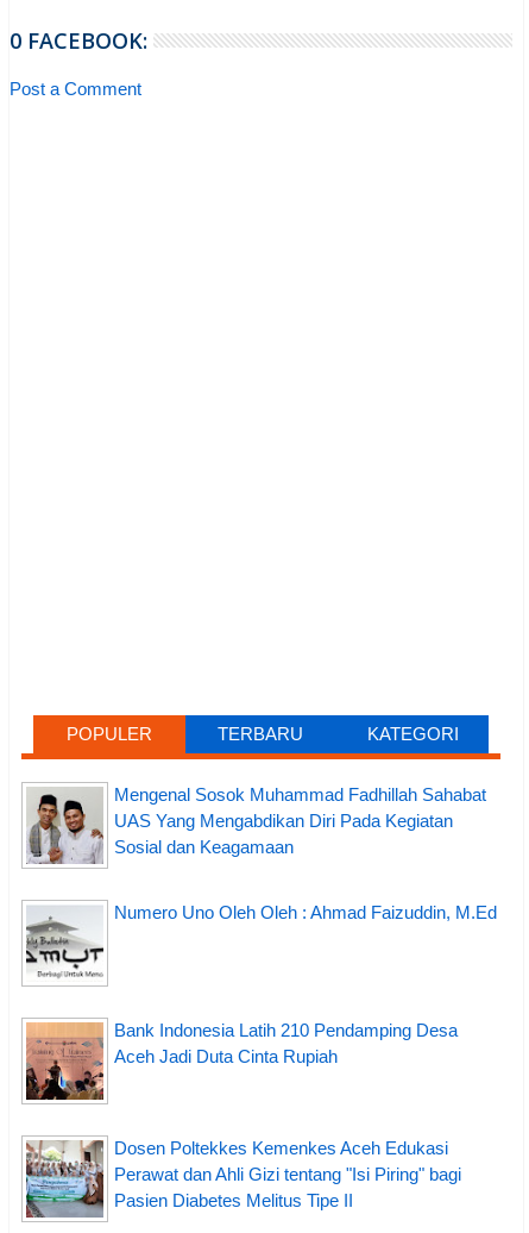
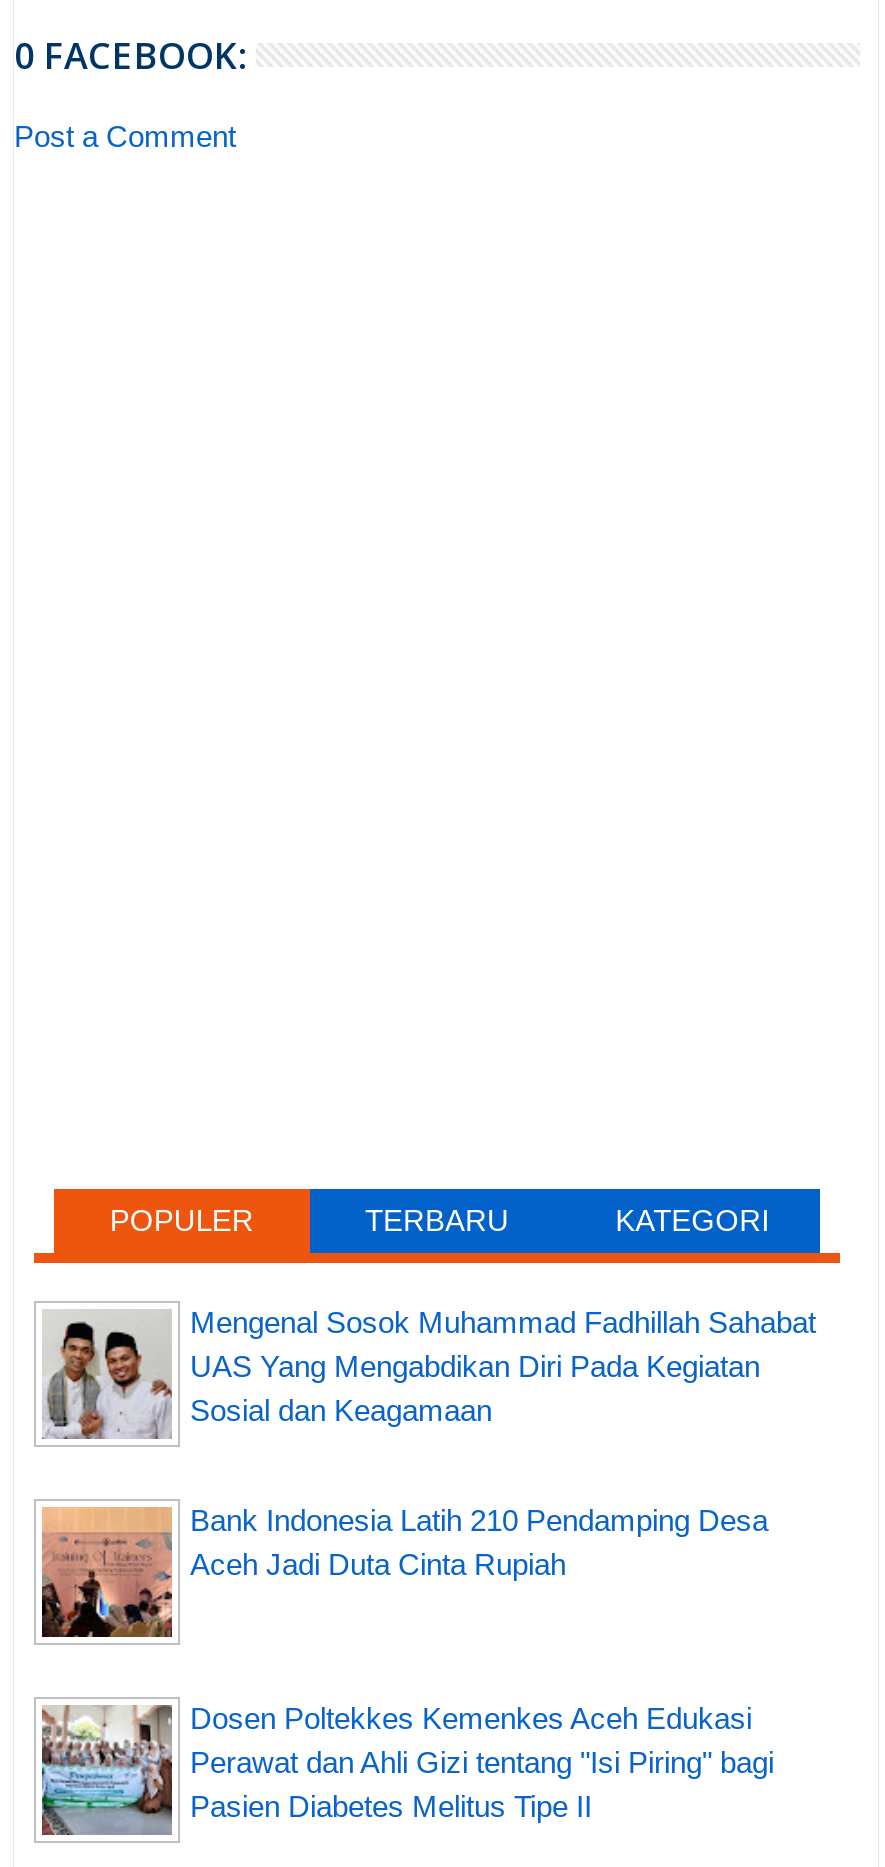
[26,902,497,982] [image] | Numero Uno Oleh Oleh : Ahmad Faizuddin, M.Ed -> none

